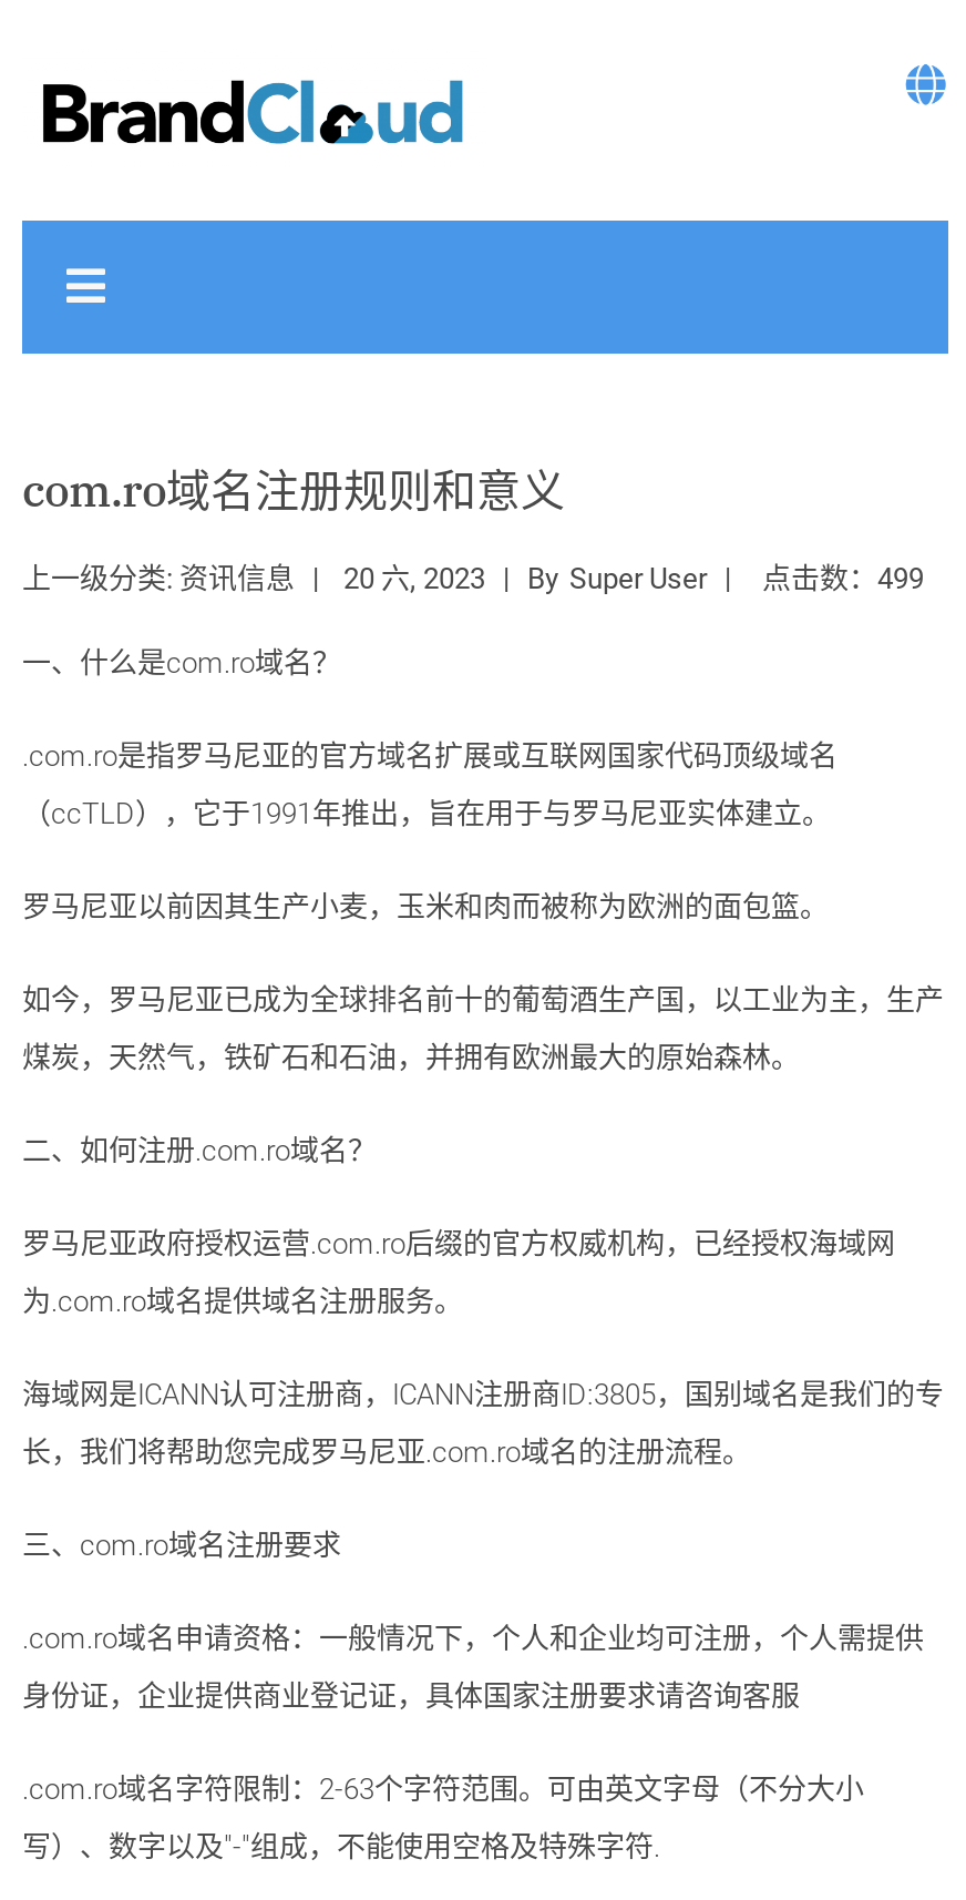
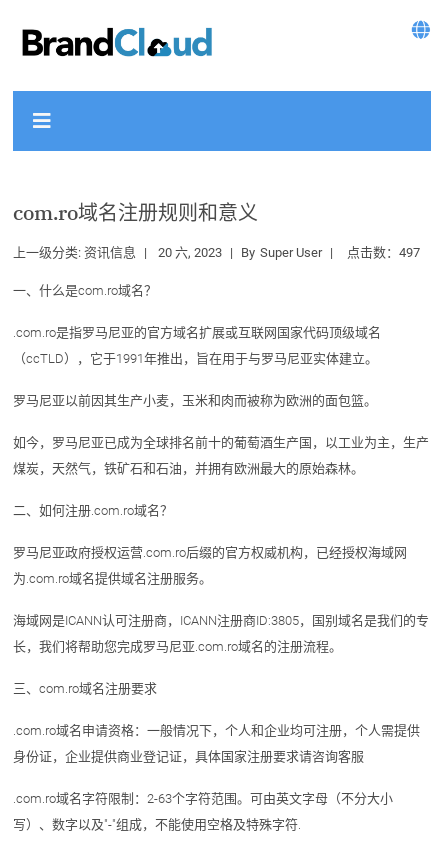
[22,562,924,595] 上一级分类:资讯信息 20 六, 2023 By Super User 点击数：499 -> [13,245,420,260] 上一级分类:资讯信息 20 六, 2023 By Super User 点击数：497

